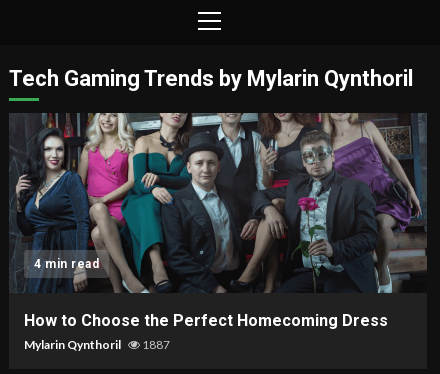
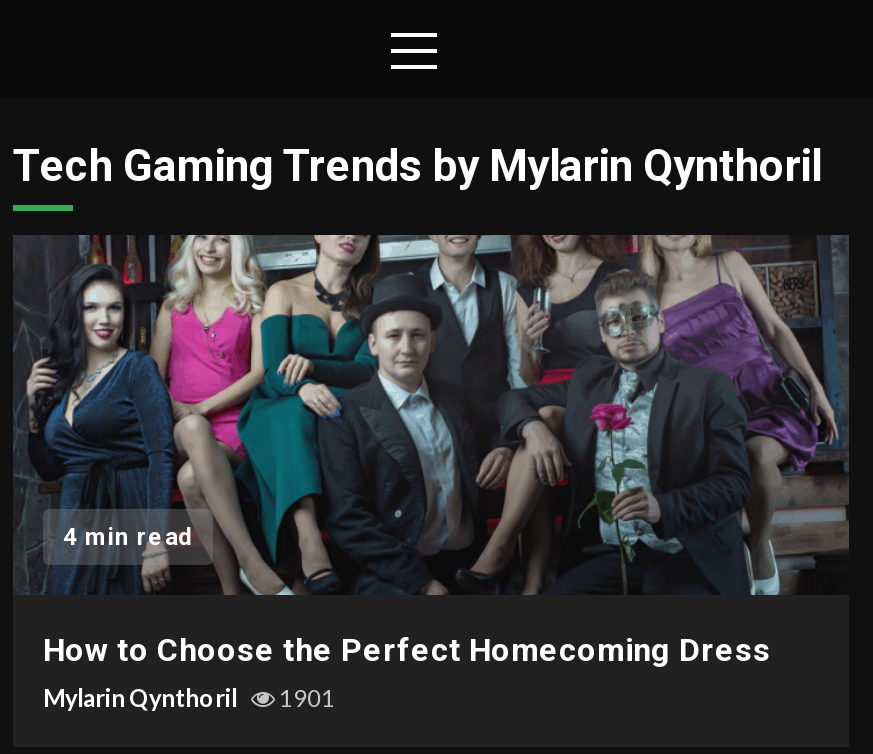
[24,337,170,352] Mylarin Qynthoril 1887 -> [43,682,335,712] Mylarin Qynthoril 1901

